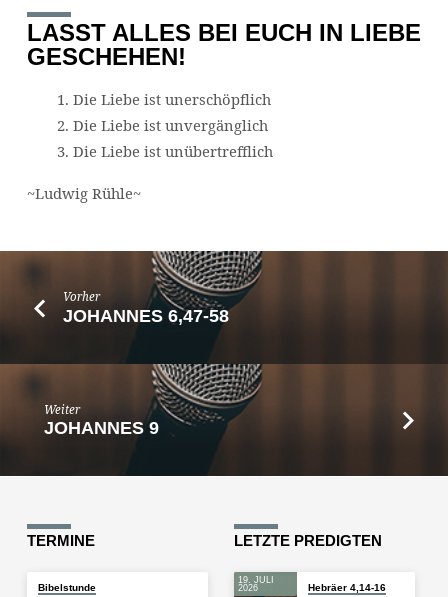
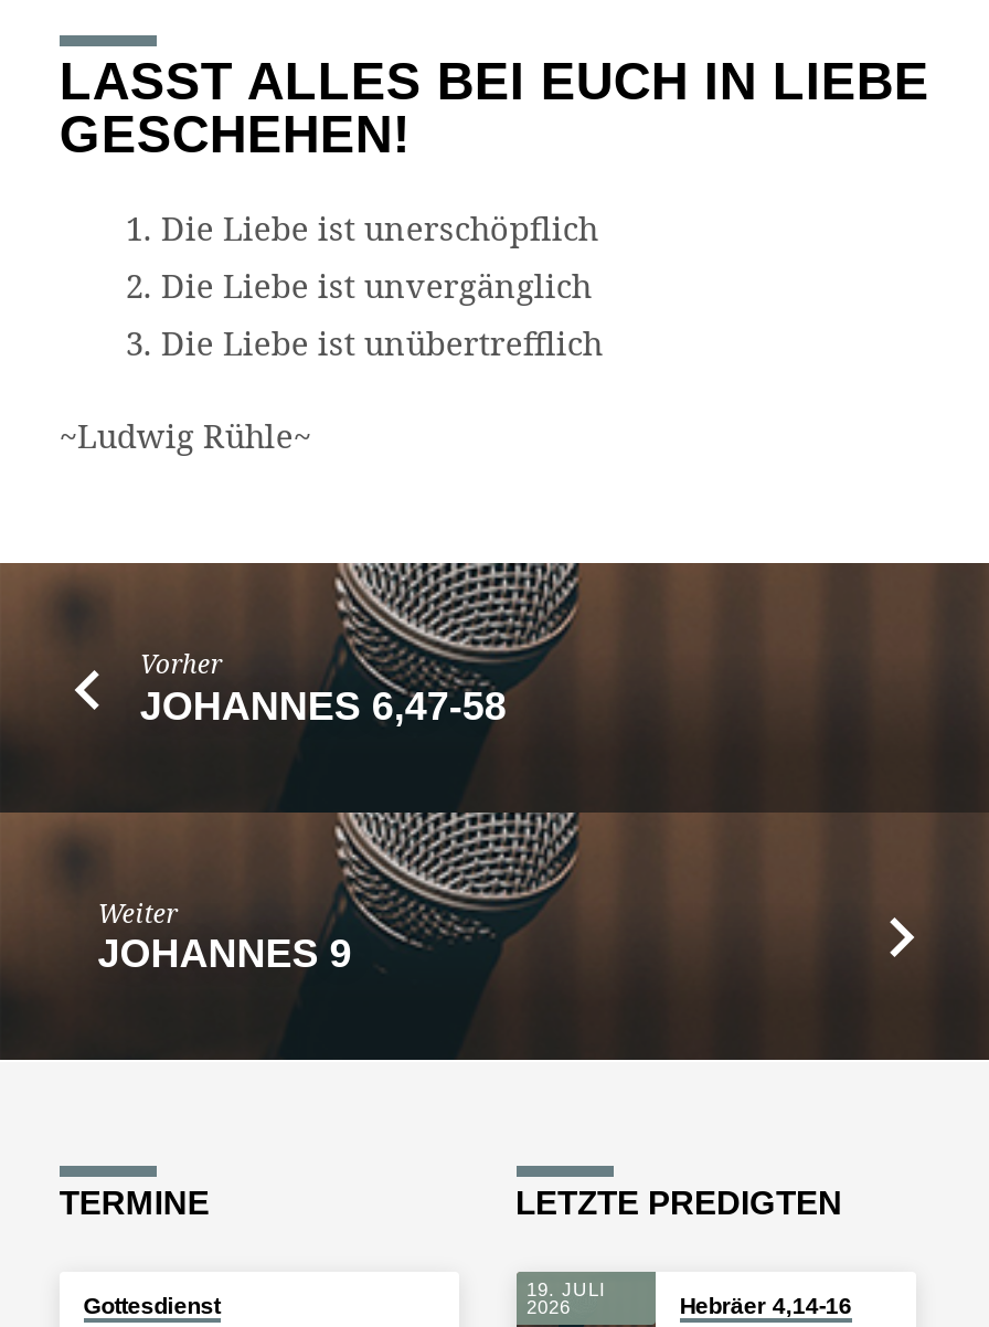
[38,581,96,592] Bibelstunde -> [83,1293,220,1317] Gottesdienst

